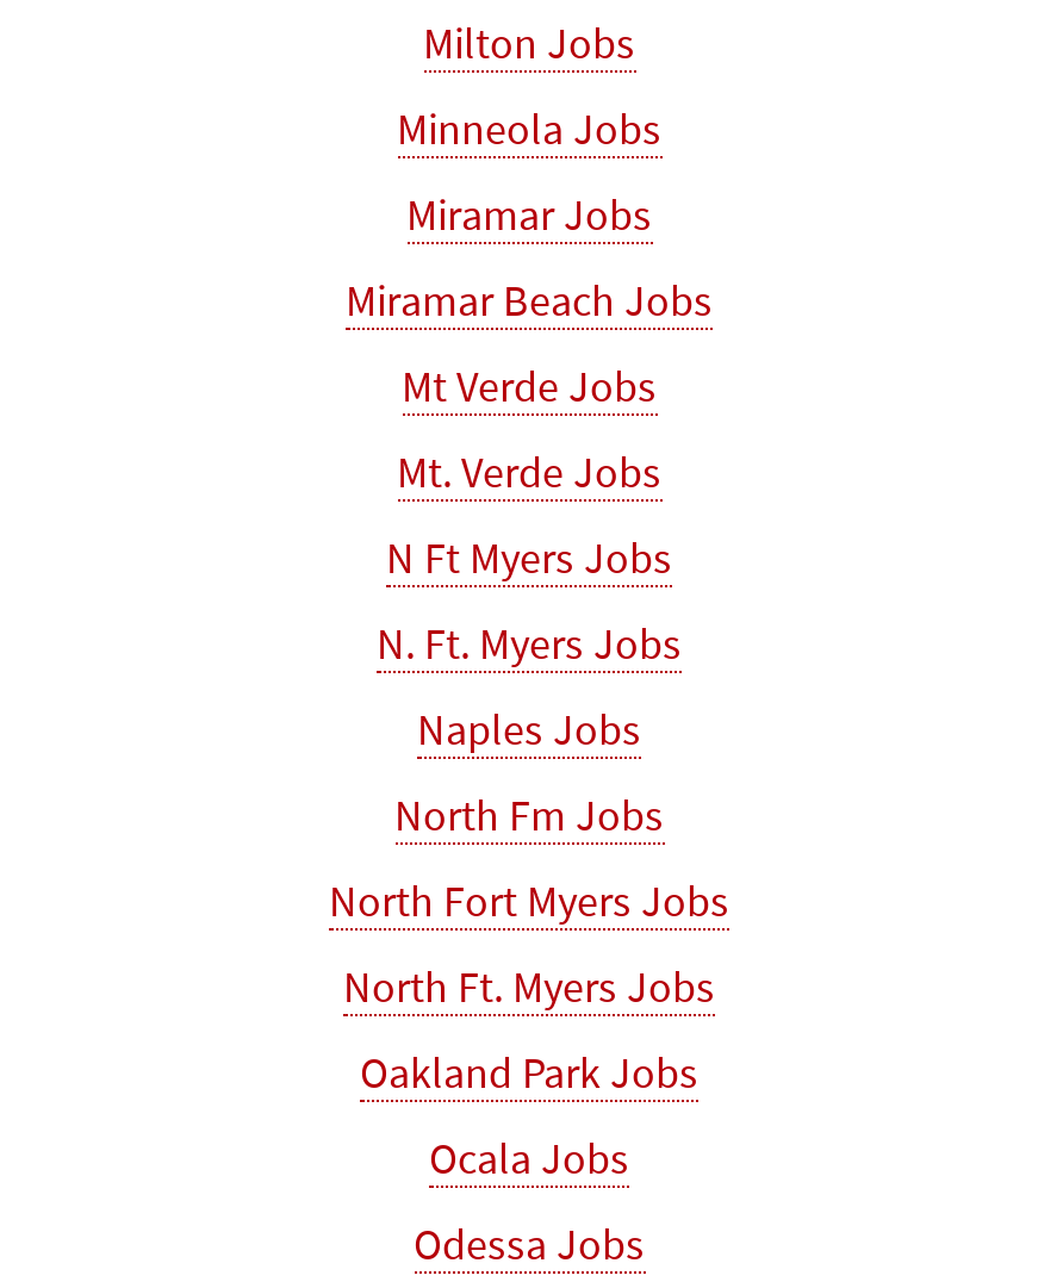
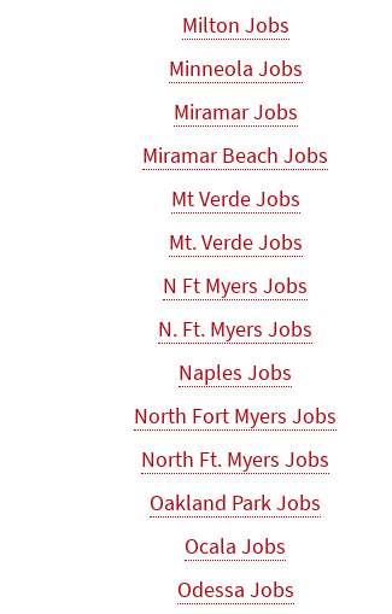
[394,788,664,842] North Fm Jobs -> none

